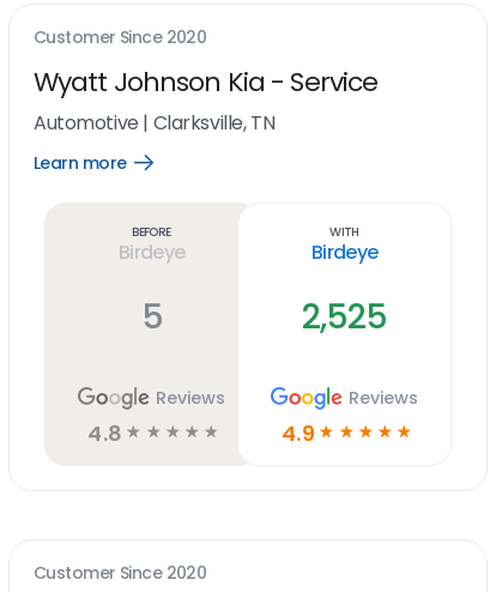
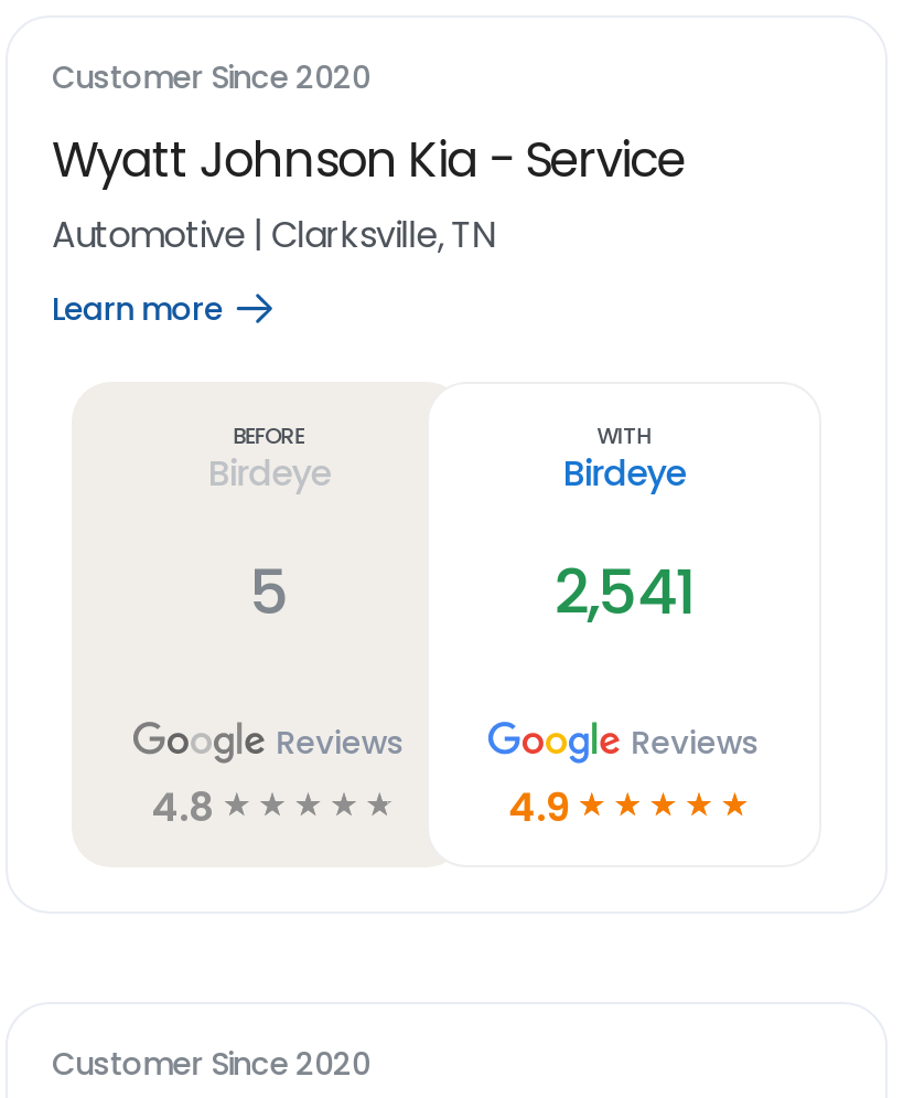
[302,293,387,340] 2,525 -> [554,548,694,635] 2,541

